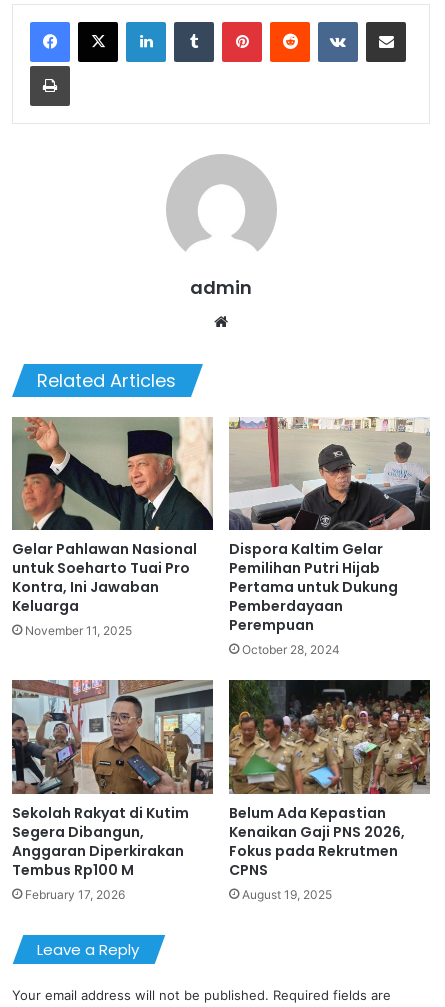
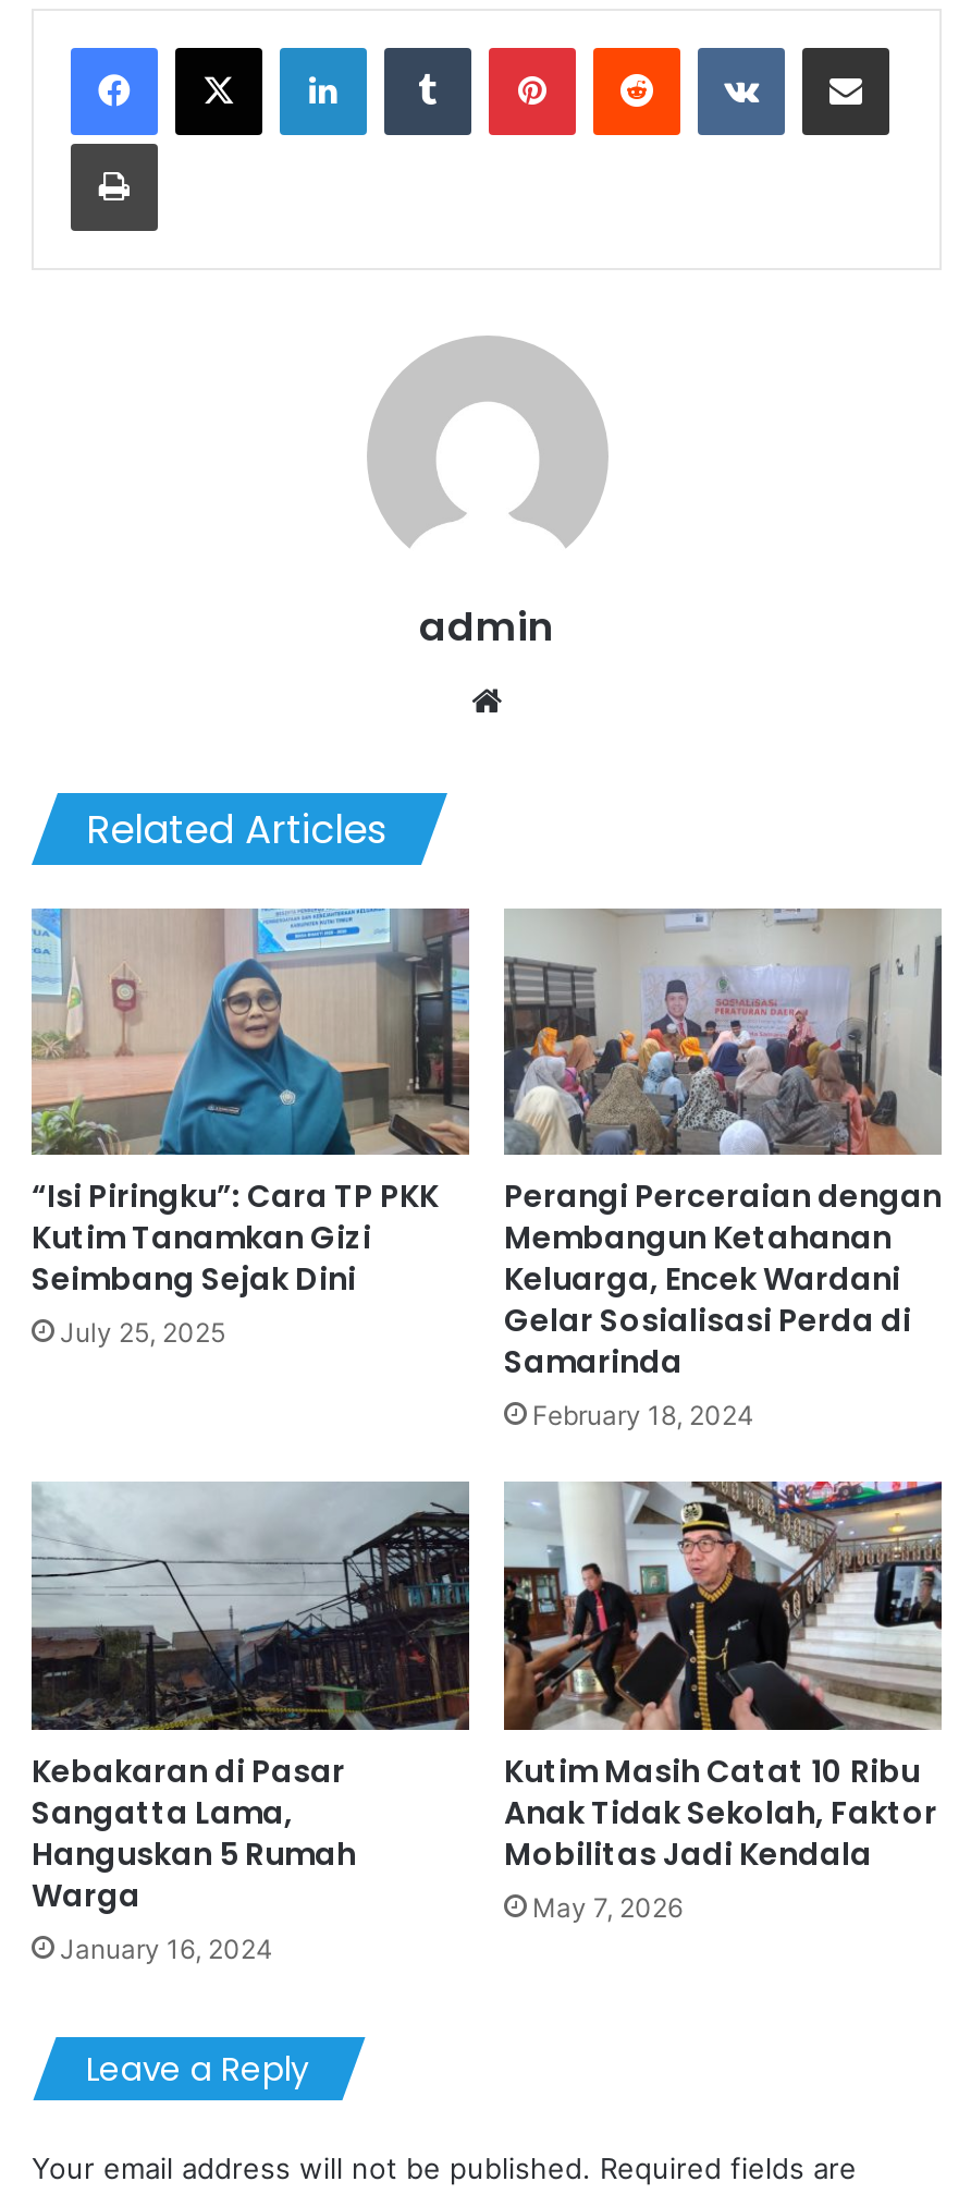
[11,416,214,638] [image] | Gelar Pahlawan Nasional | untuk Soeharto Tuai Pro | Kontra, Ini Jawaban | Keluarga | November 11, 2025 -> [32,906,471,1349] [image] | “Isi Piringku”: Cara TP PKK | Kutim Tanamkan Gizi | Seimbang Sejak Dini | July 25, 2025
[229,416,431,657] [image] | Dispora Kaltim Gelar | Pemilihan Putri Hijab | Pertama untuk Dukung | Pemberdayaan | Perempuan | October 28, 2024 -> [502,906,944,1432] [image] | Perangi Perceraian dengan | Membangun Ketahanan | Keluarga, Encek Wardani | Gelar Sosialisasi Perda di | Samarinda | February 18, 2024
[11,679,213,902] [image] | Sekolah Rakyat di Kutim | Segera Dibangun, | Anggaran Diperkirakan | Tembus Rp100 M | February 17, 2026 -> [32,1482,469,1964] [image] | Kebakaran di Pasar | Sangatta Lama, | Hanguskan 5 Rumah | Warga | January 16, 2024
[228,679,431,902] [image] | Belum Ada Kepastian | Kenaikan Gaji PNS 2026, | Fokus pada Rekrutmen | CPNS | August 19, 2025 -> [502,1479,944,1923] [image] | Kutim Masih Catat 10 Ribu | Anak Tidak Sekolah, Faktor | Mobilitas Jadi Kendala | May 7, 2026

